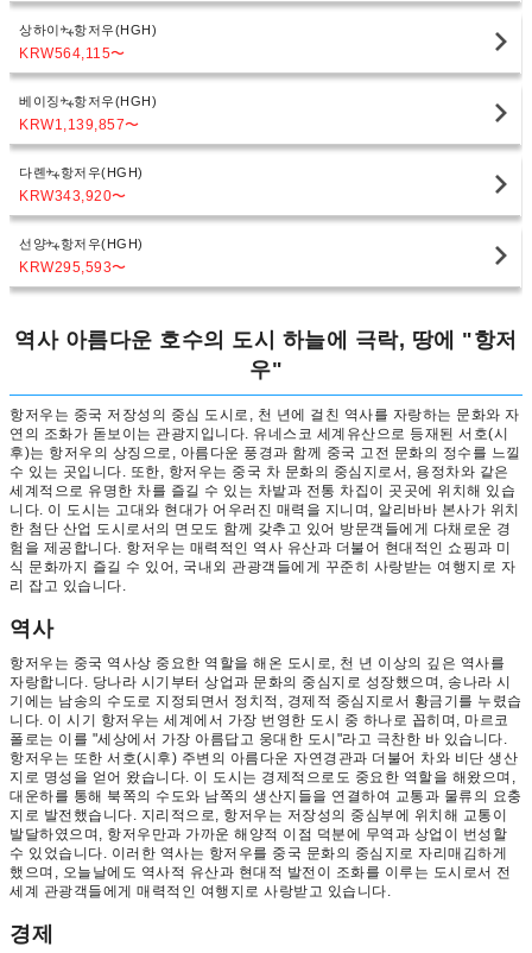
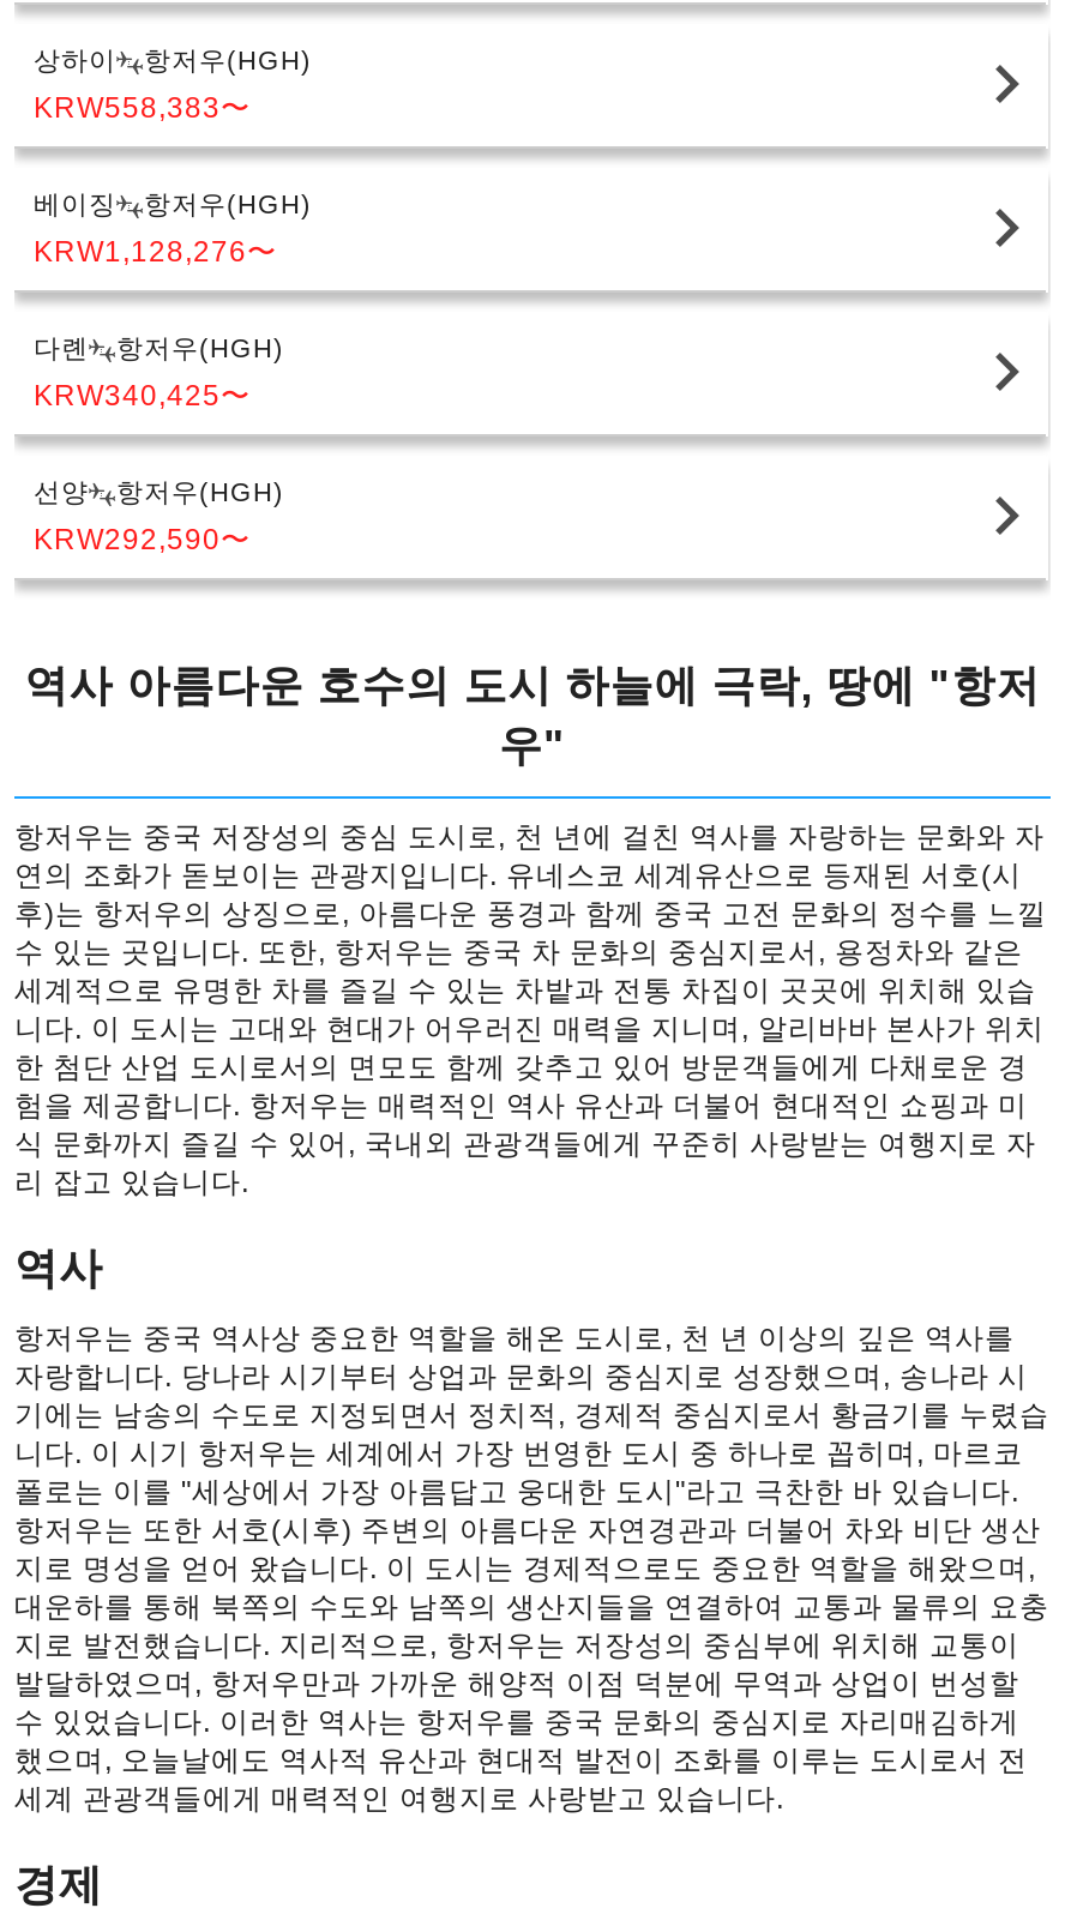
[19,45,125,62] KRW564,115〜 -> [34,91,251,125] KRW558,383〜
[19,116,140,133] KRW1,139,857〜 -> [34,235,277,269] KRW1,128,276〜
[19,188,126,204] KRW343,920〜 -> [34,379,251,413] KRW340,425〜
[19,259,126,276] KRW295,593〜 -> [34,523,251,556] KRW292,590〜

